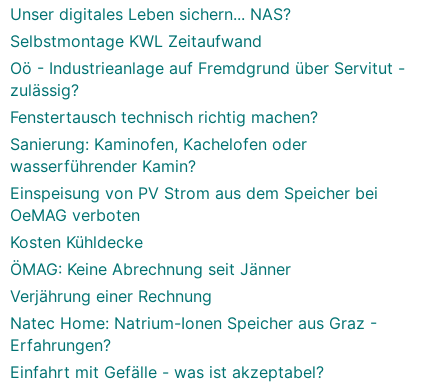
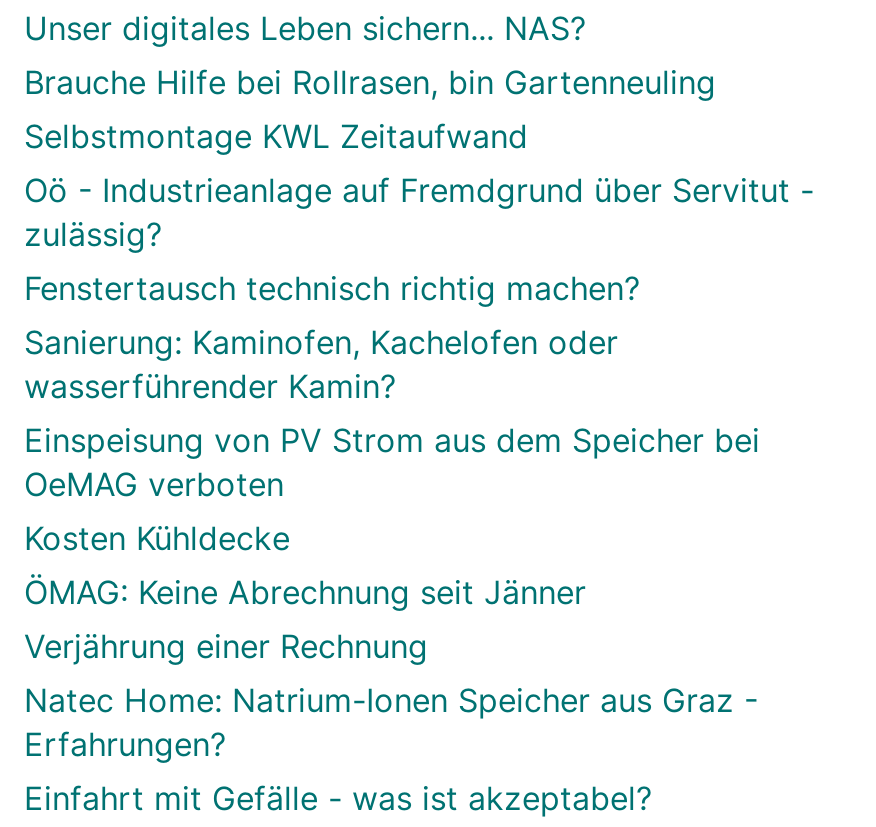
none -> [24,62,716,102] Brauche Hilfe bei Rollrasen, bin Gartenneuling

